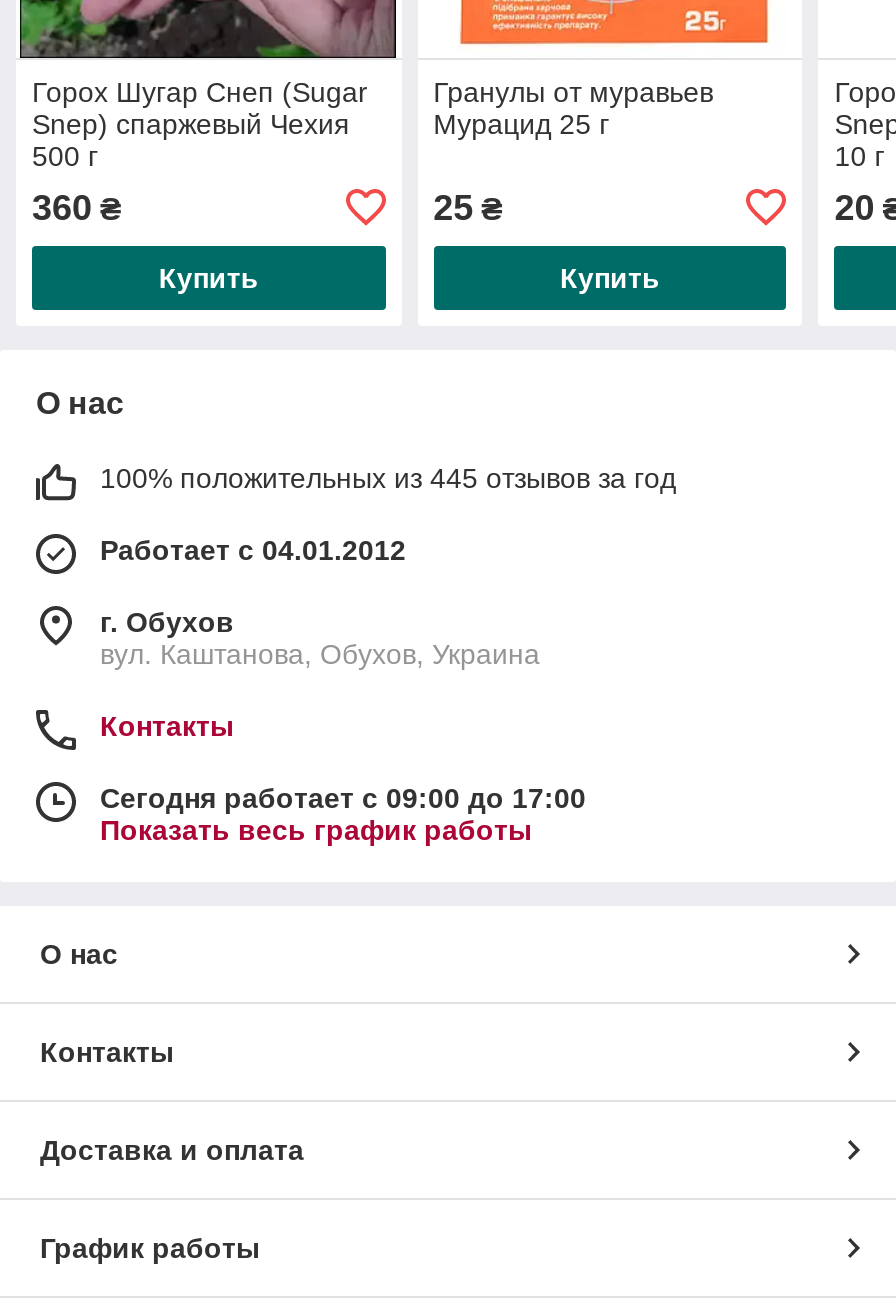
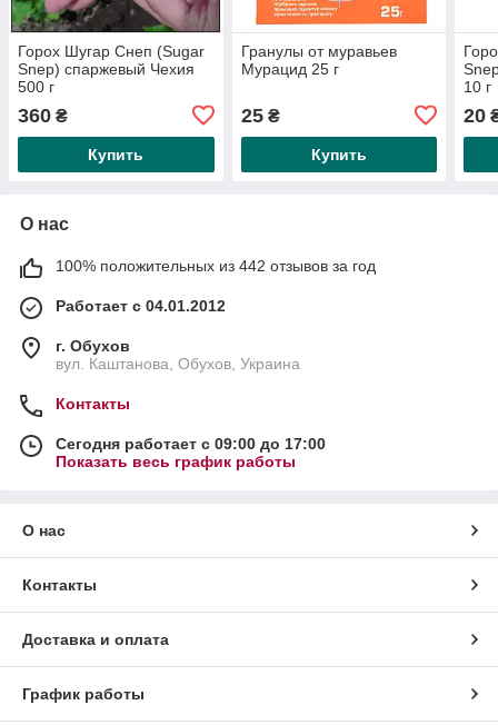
[100,462,676,494] 100% положительных из 445 отзывов за год -> [56,257,376,274] 100% положительных из 442 отзывов за год

